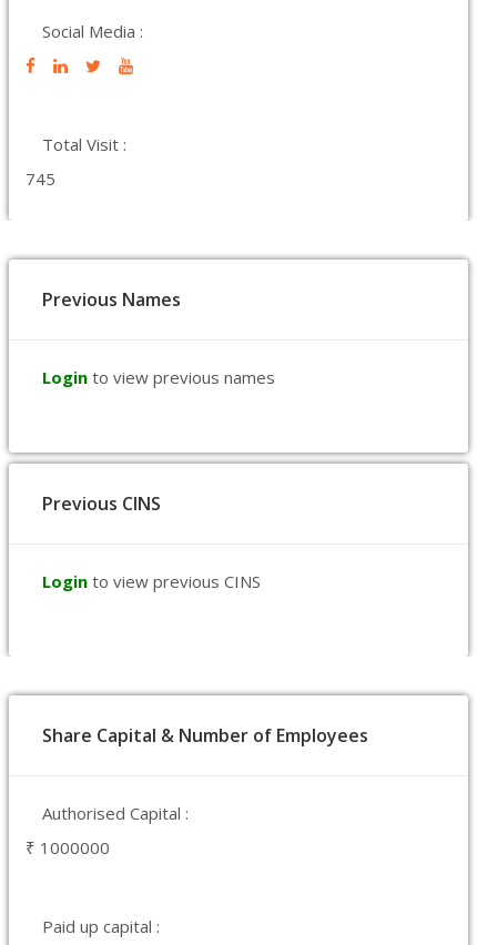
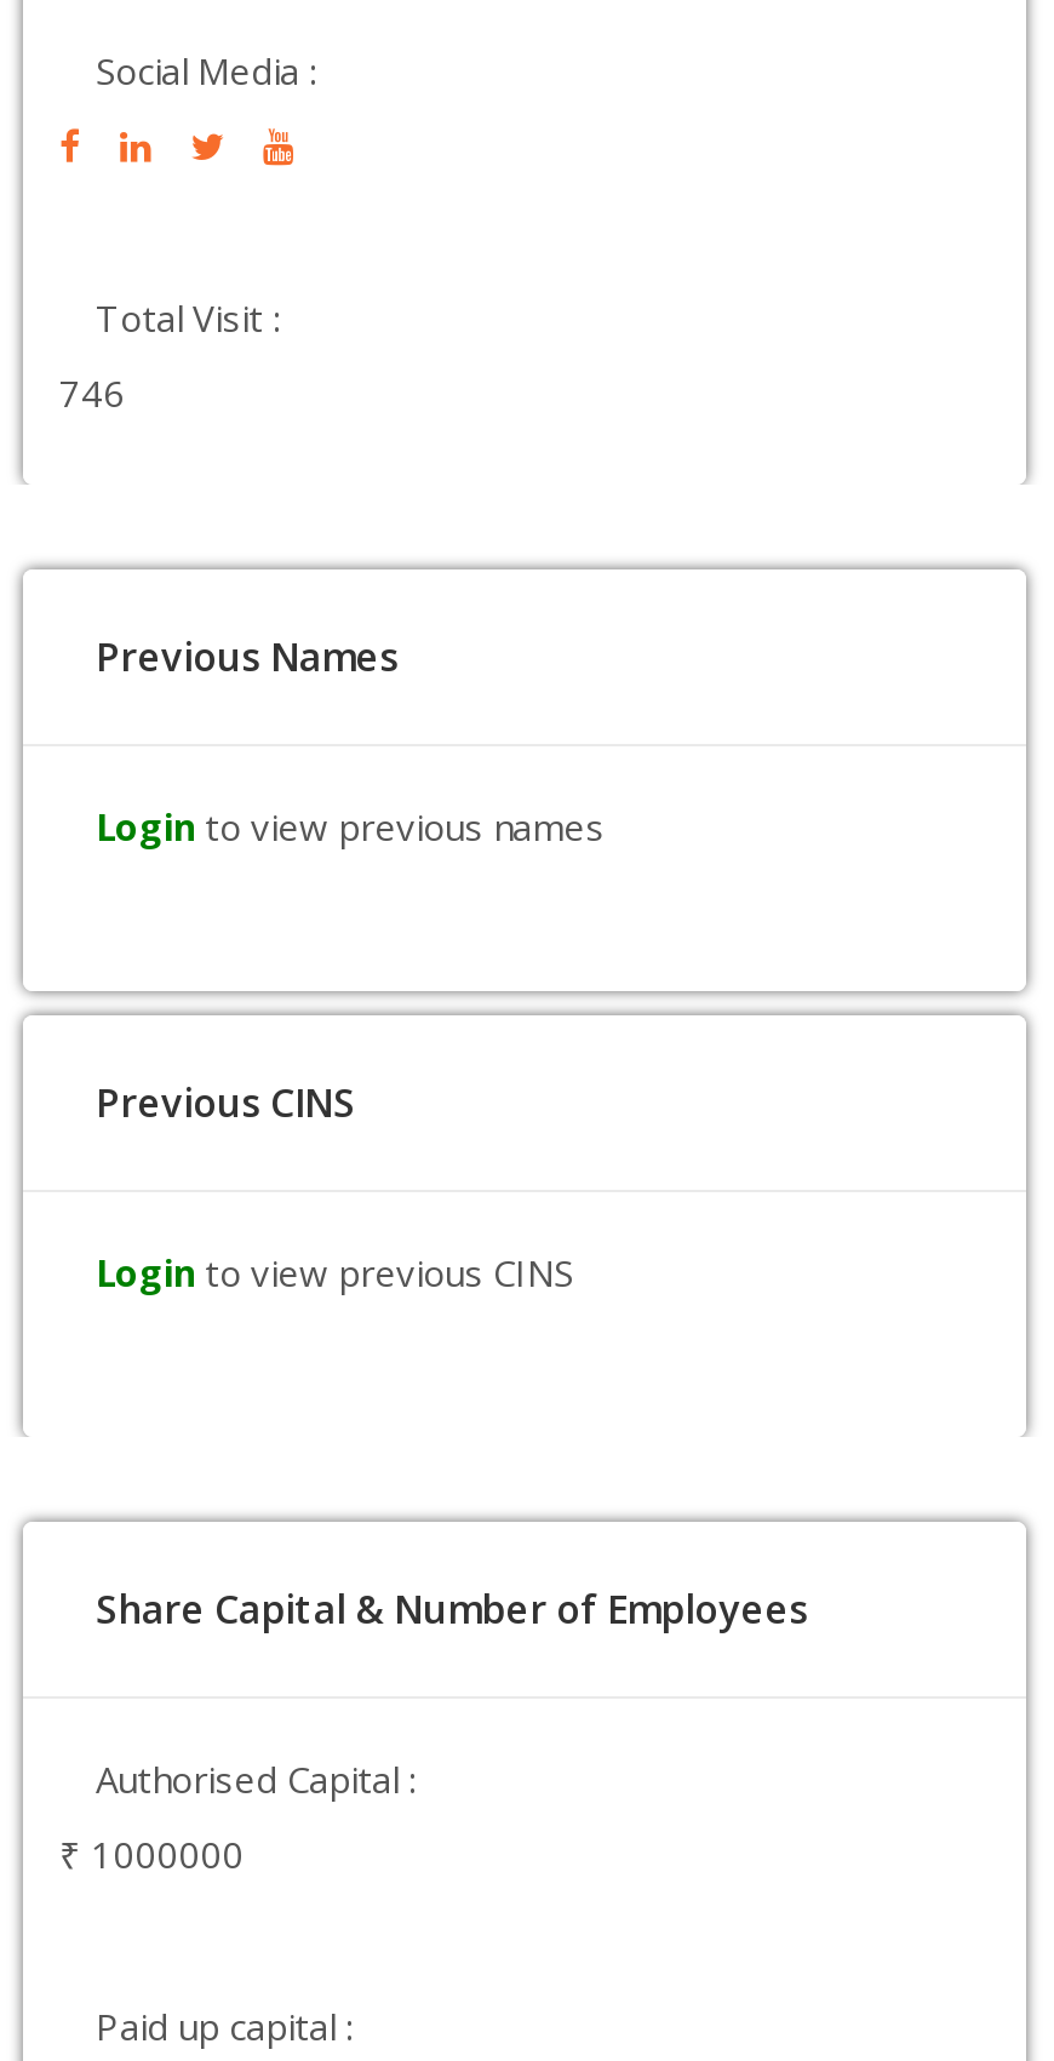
[26,167,55,190] 745 -> [59,368,125,417] 746

